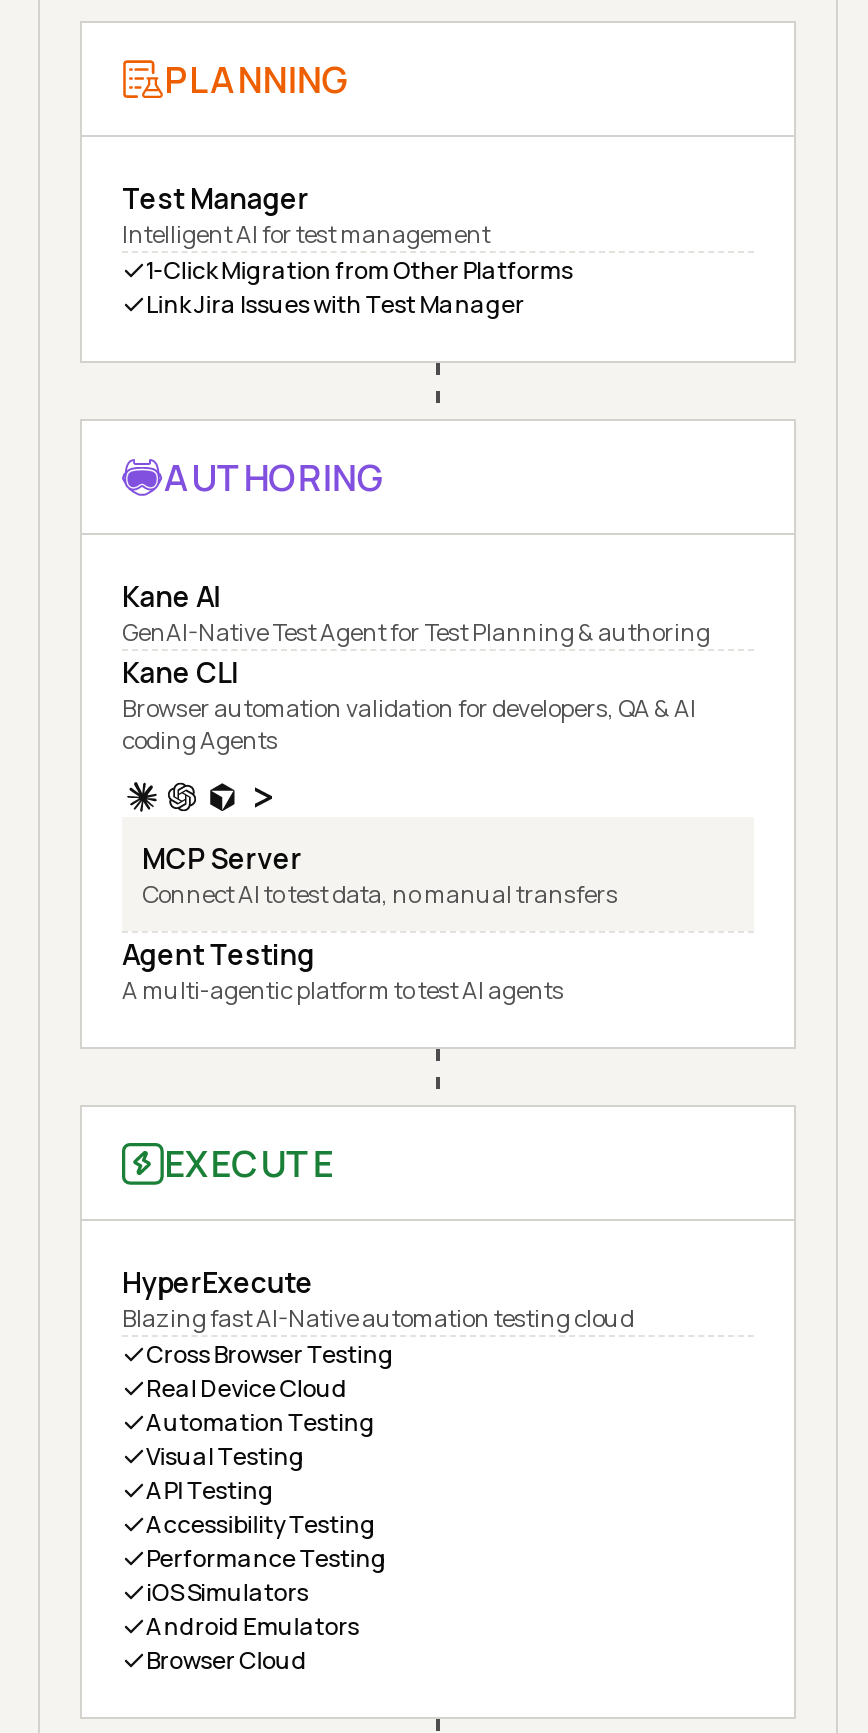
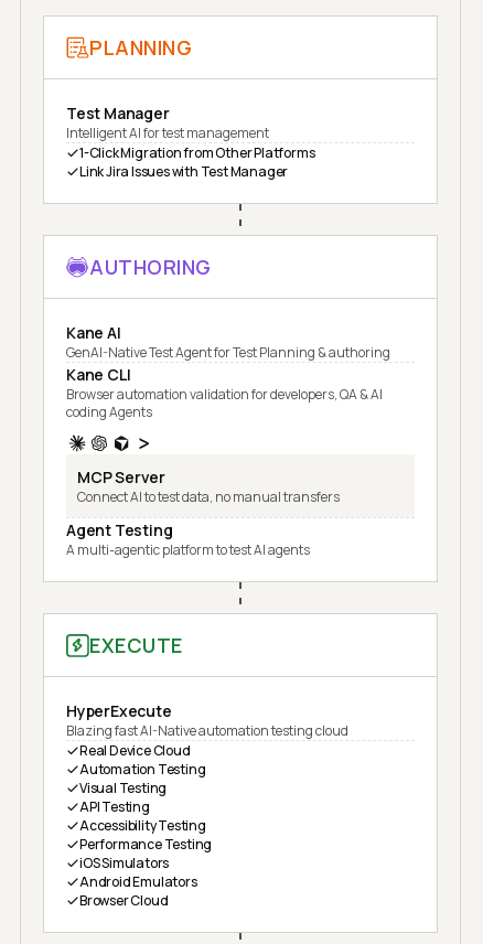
[146,1337,394,1371] Cross Browser Testing -> none

